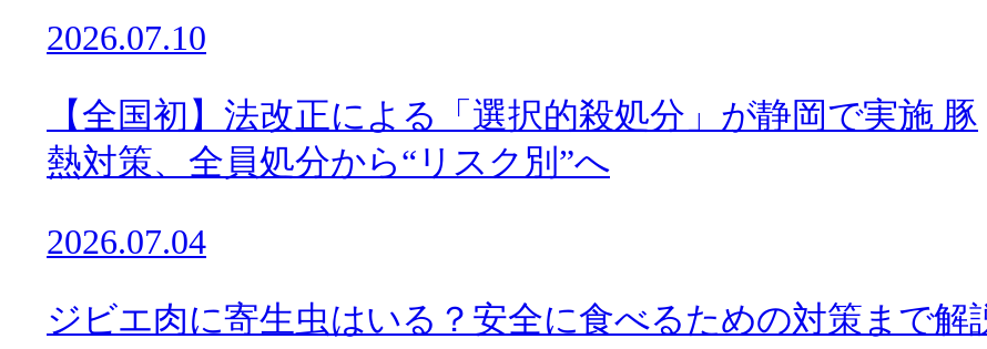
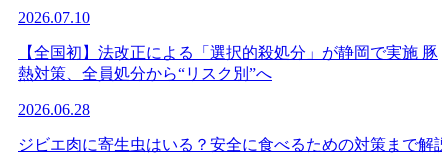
[47,222,206,260] 2026.07.04 -> [18,101,90,118] 2026.06.28

